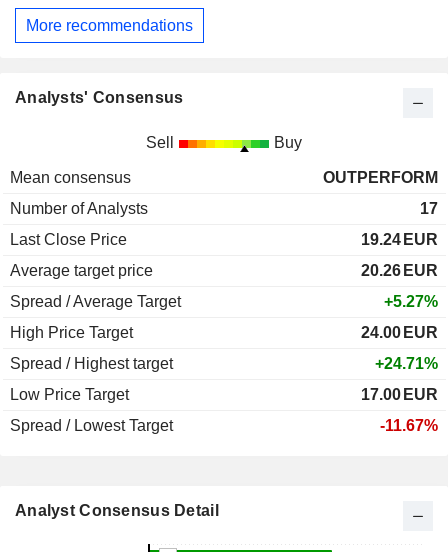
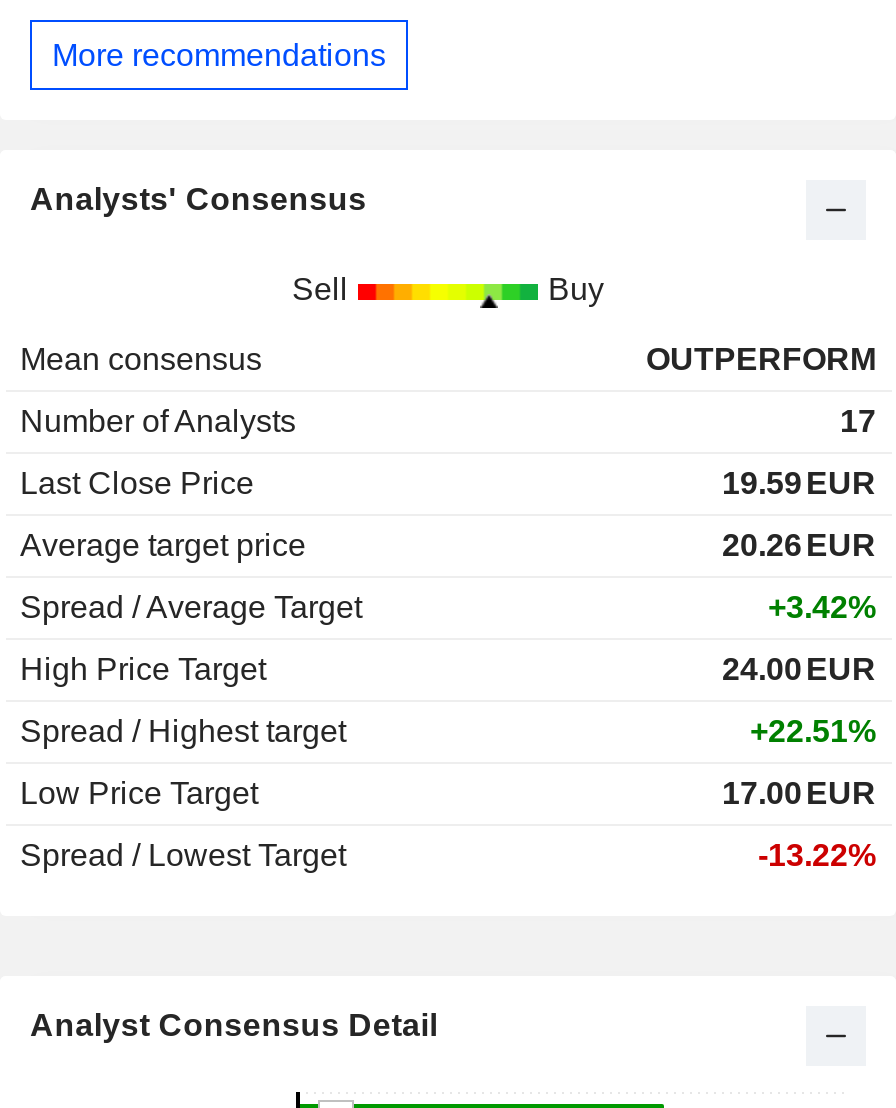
[361,231,438,248] 19.24 EUR -> [722,466,876,500] 19.59 EUR
[384,293,438,310] +5.27% -> [768,590,876,624] +3.42%
[375,355,438,372] +24.71% -> [750,714,876,748] +22.51%
[380,417,438,434] -11.67% -> [758,838,876,872] -13.22%

